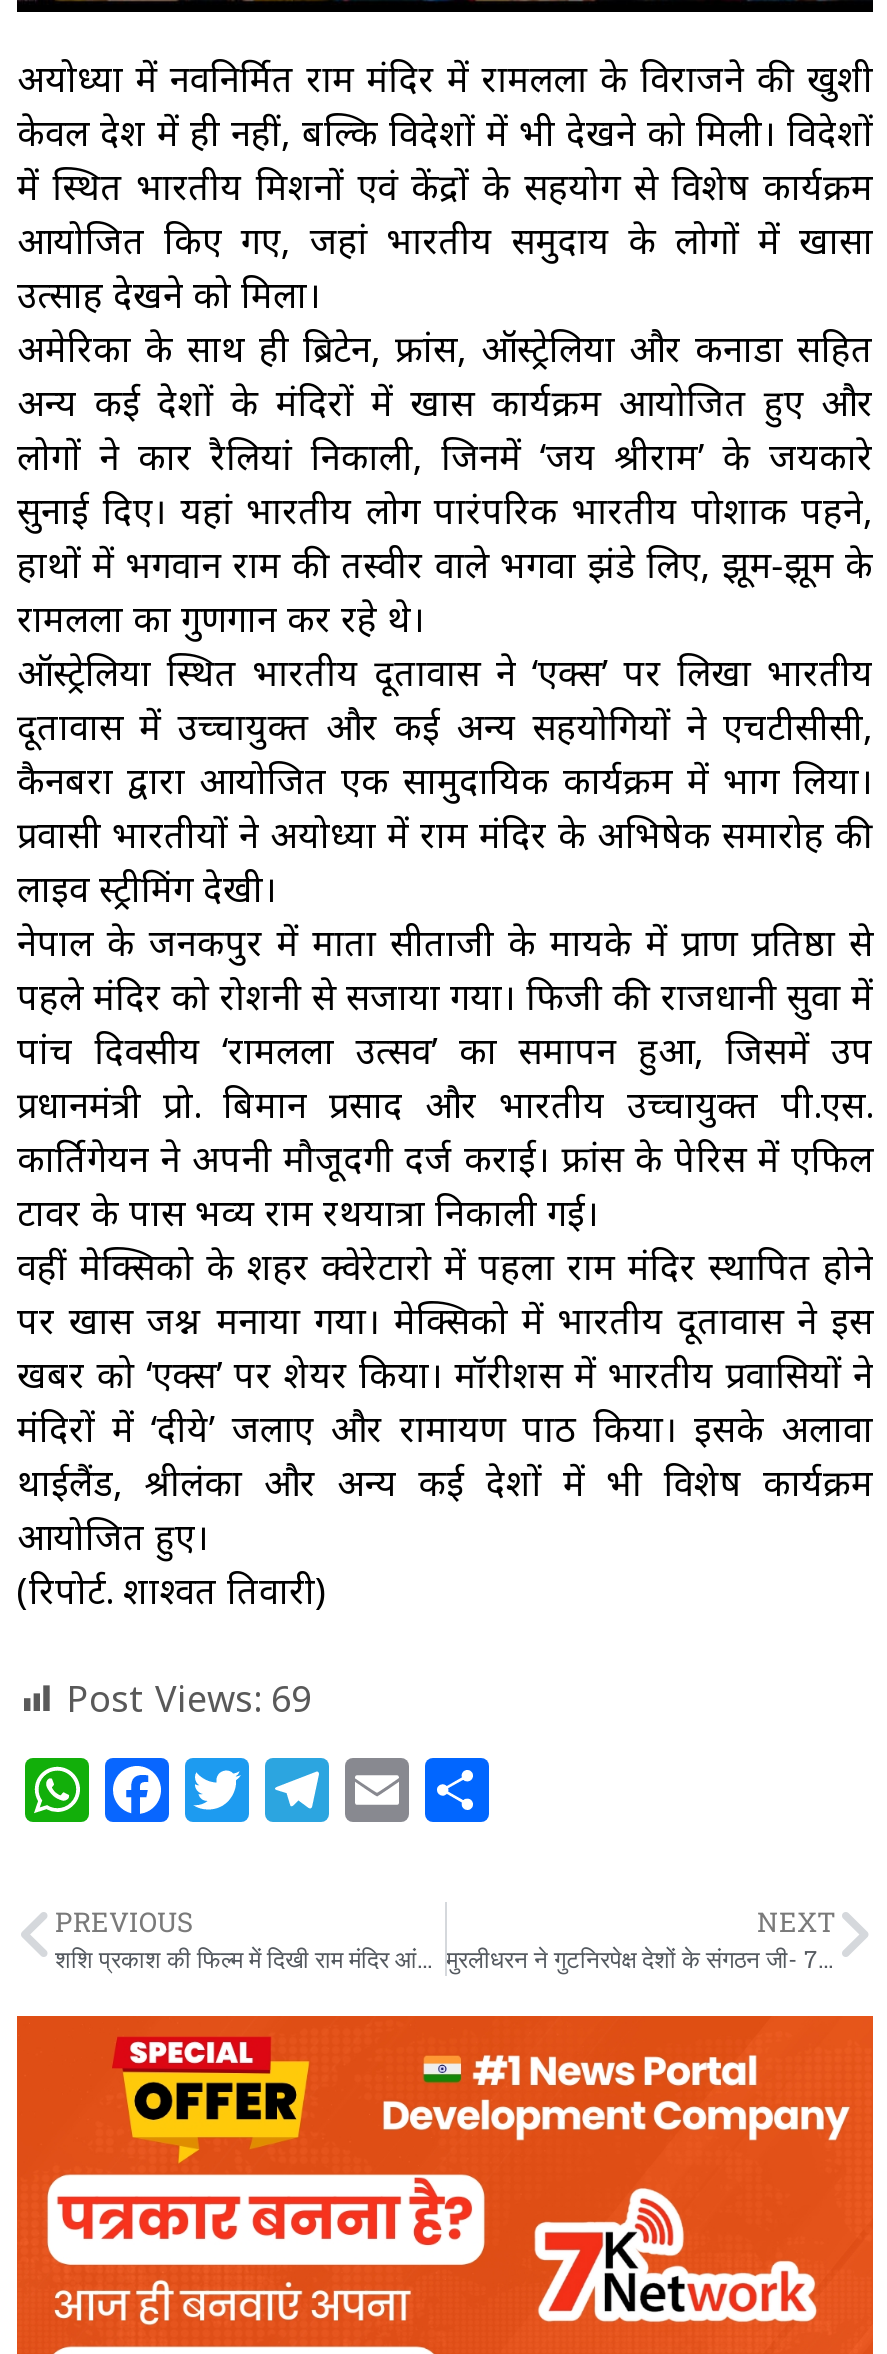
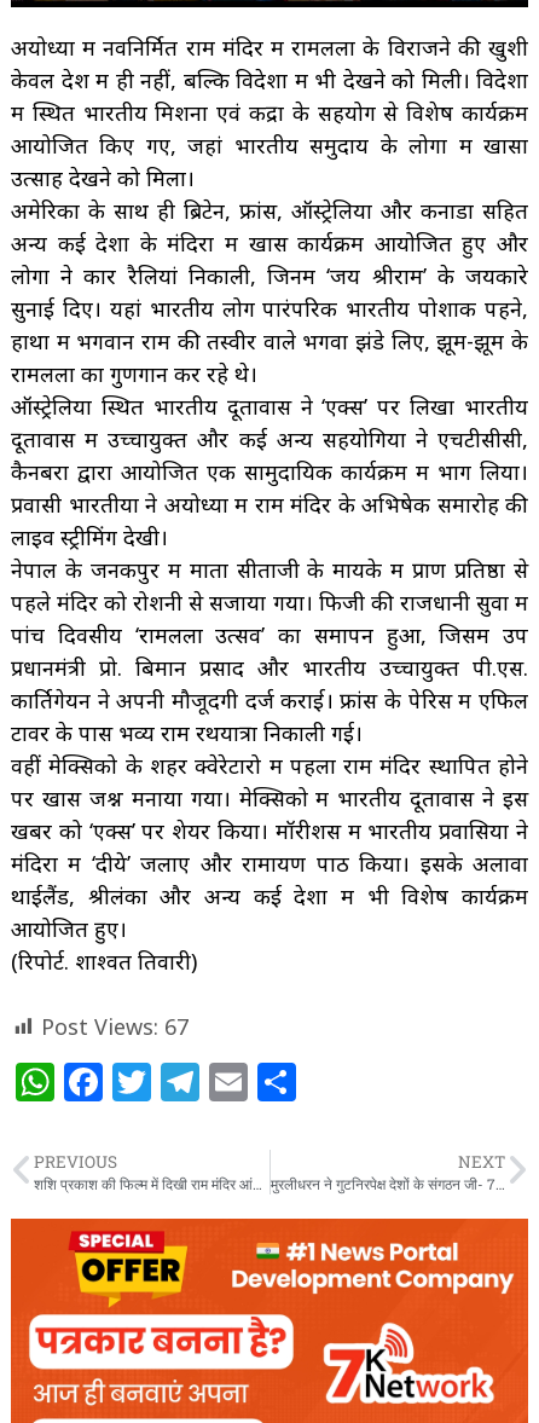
[67,1673,311,1721] Post Views: 69 -> [41,1011,189,1040] Post Views: 67

